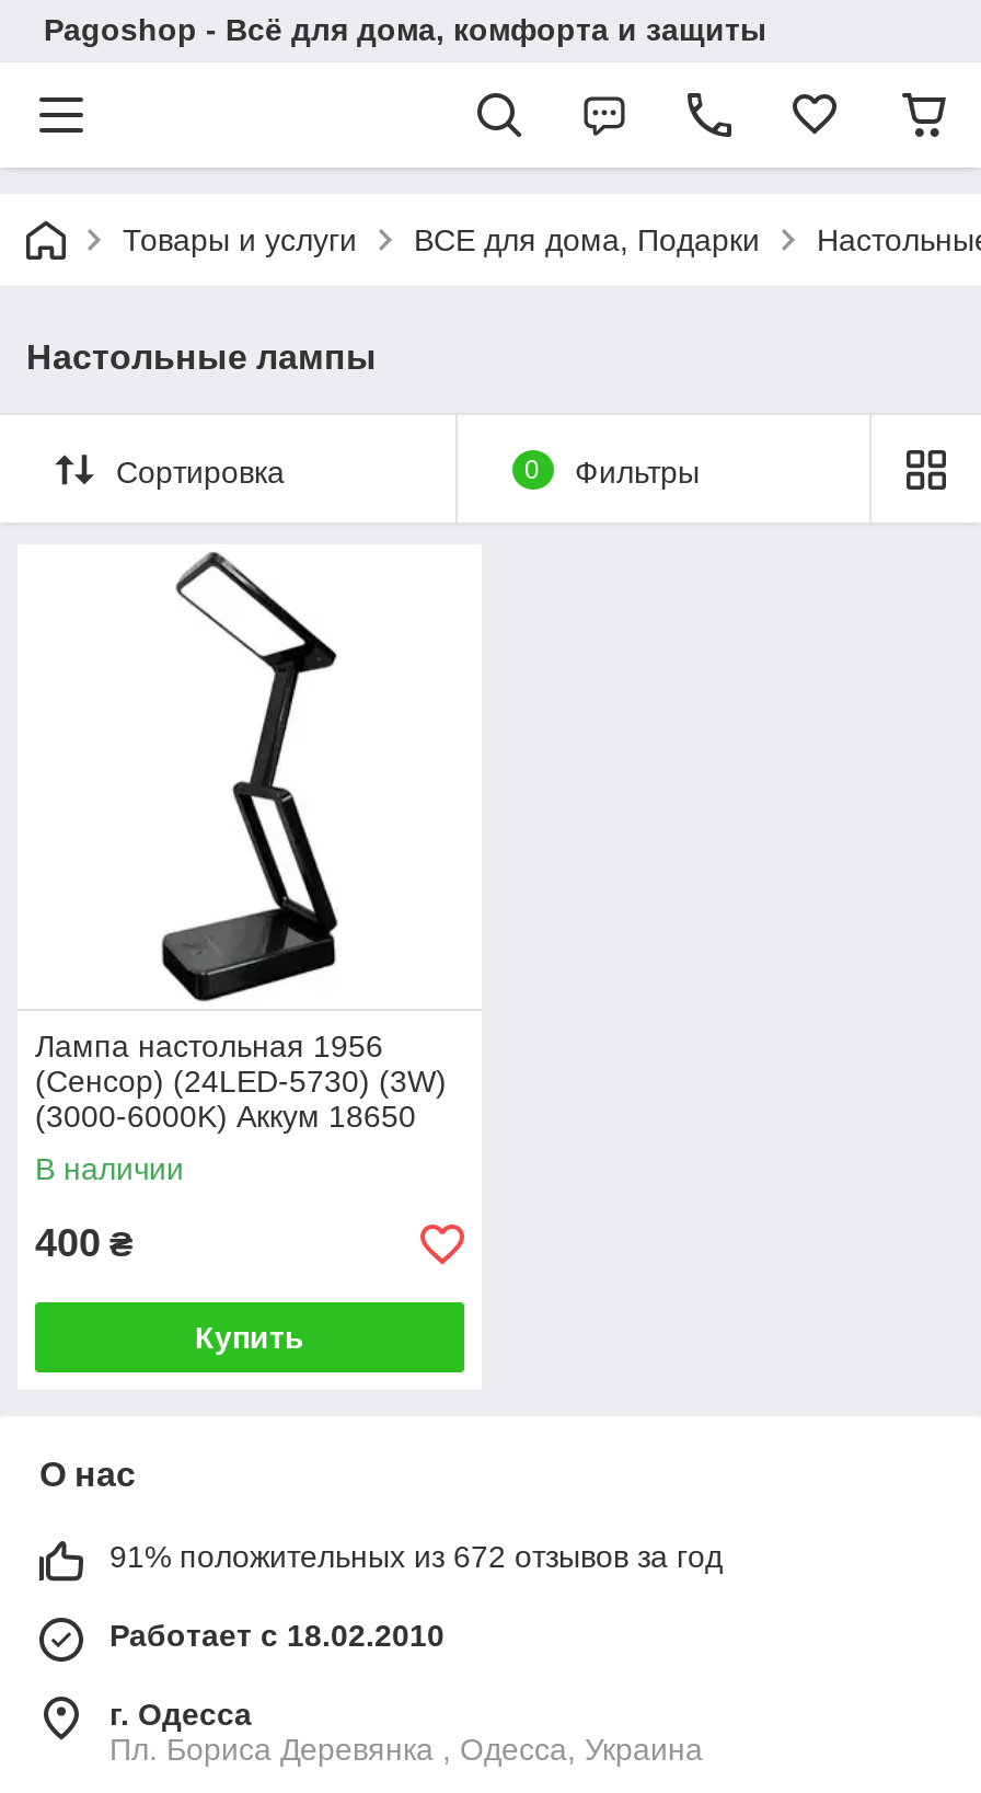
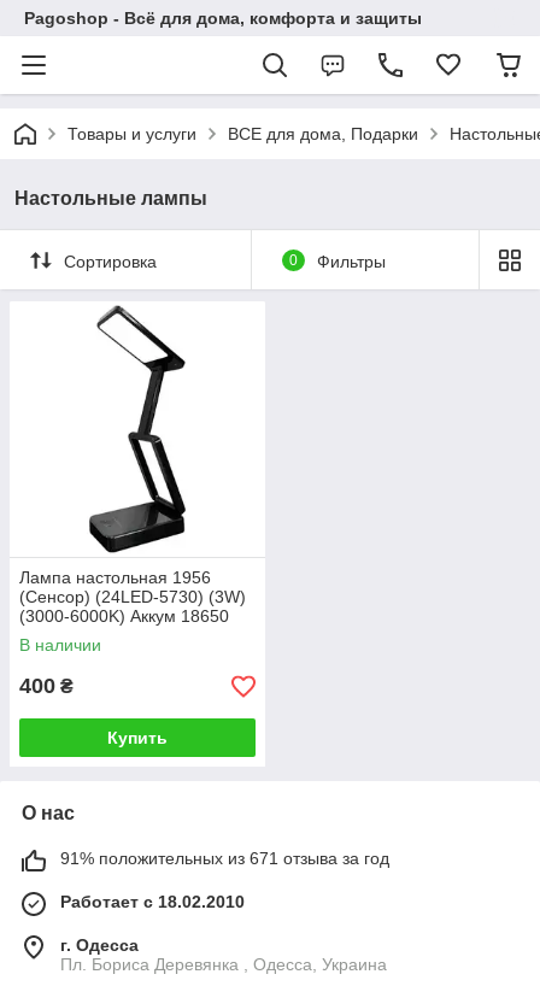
[109,1539,723,1574] 91% положительных из 672 отзывов за год -> [60,849,389,868] 91% положительных из 671 отзыва за год

